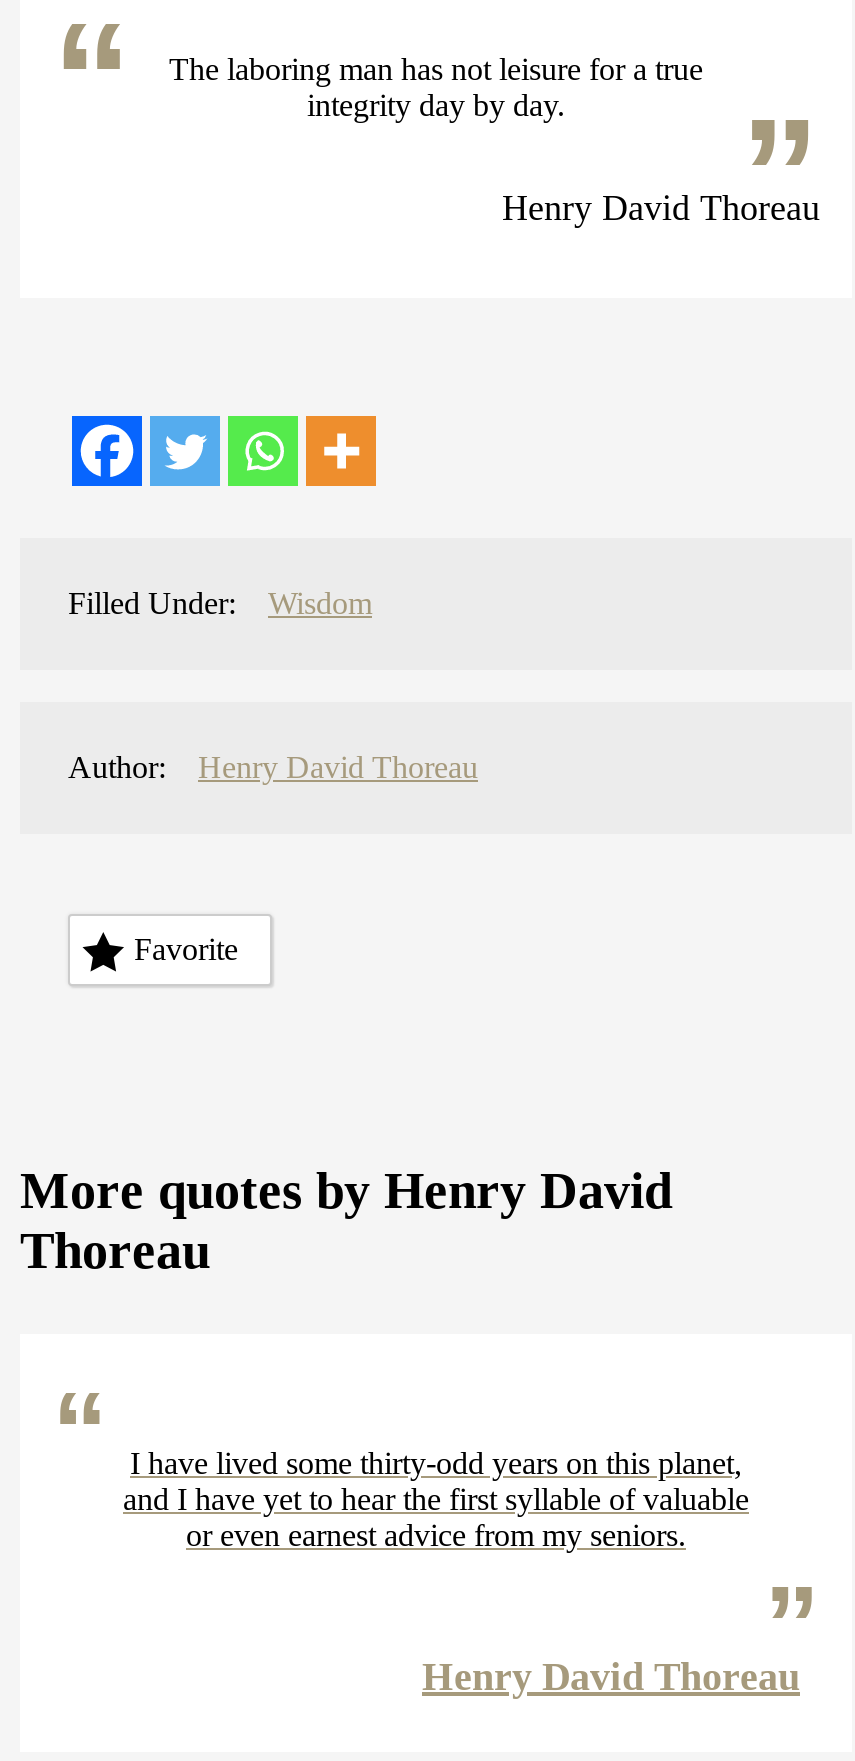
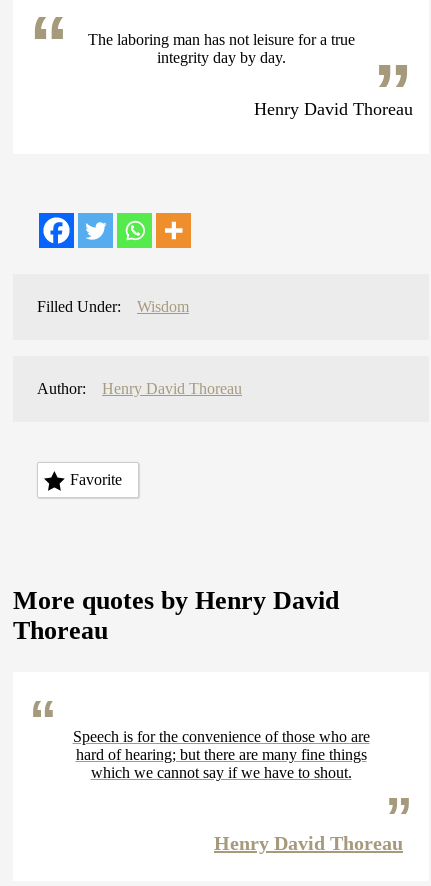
[123,1446,749,1552] I have lived some thirty-odd years on this planet, | and I have yet to hear the first syllable of valuable | or even earnest advice from my seniors. -> [72,728,369,781] Speech is for the convenience of those who are | hard of hearing; but there are many fine things | which we cannot say if we have to shout.

